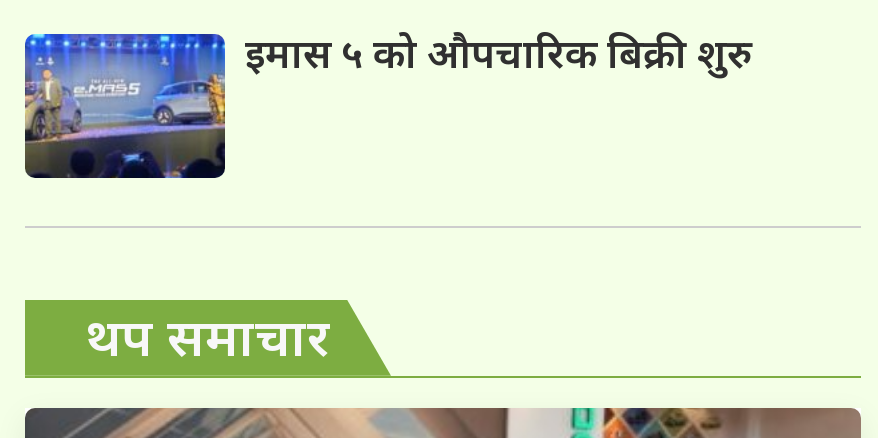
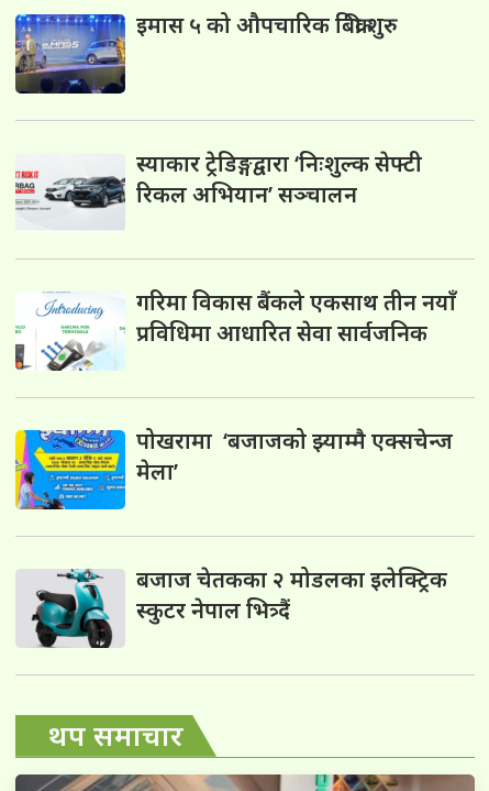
none -> [14,148,422,211] [image] | स्याकार ट्रेडिङ्गद्वारा ‘निःशुल्क सेफ्टी | रिकल अभियान’ सञ्चालन
none -> [14,287,456,372] [image] | गरिमा विकास बैंकले एकसाथ तीन नयाँ | प्रविधिमा आधारित सेवा सार्वजनिक
none -> [14,426,453,510] [image] | पोखरामा ‘बजाजको झ्याम्मै एक्सचेन्ज | मेला’
none -> [15,564,447,649] [image] | बजाज चेतकका २ मोडलका इलेक्ट्रिक | स्कुटर नेपाल भित्र्दैं

